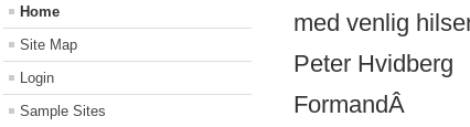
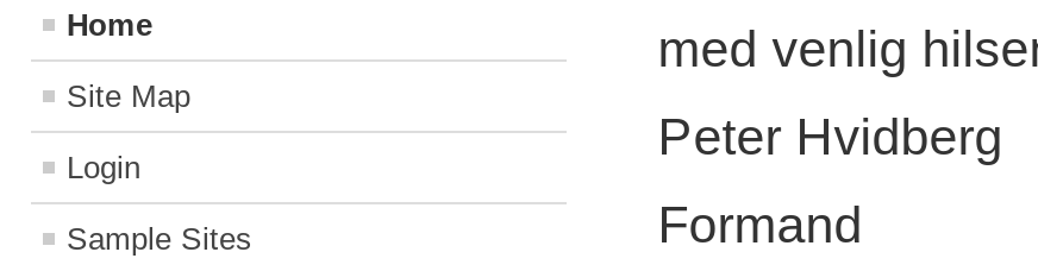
[294,91,412,119] FormandÂ -> [658,196,877,255] Formand

